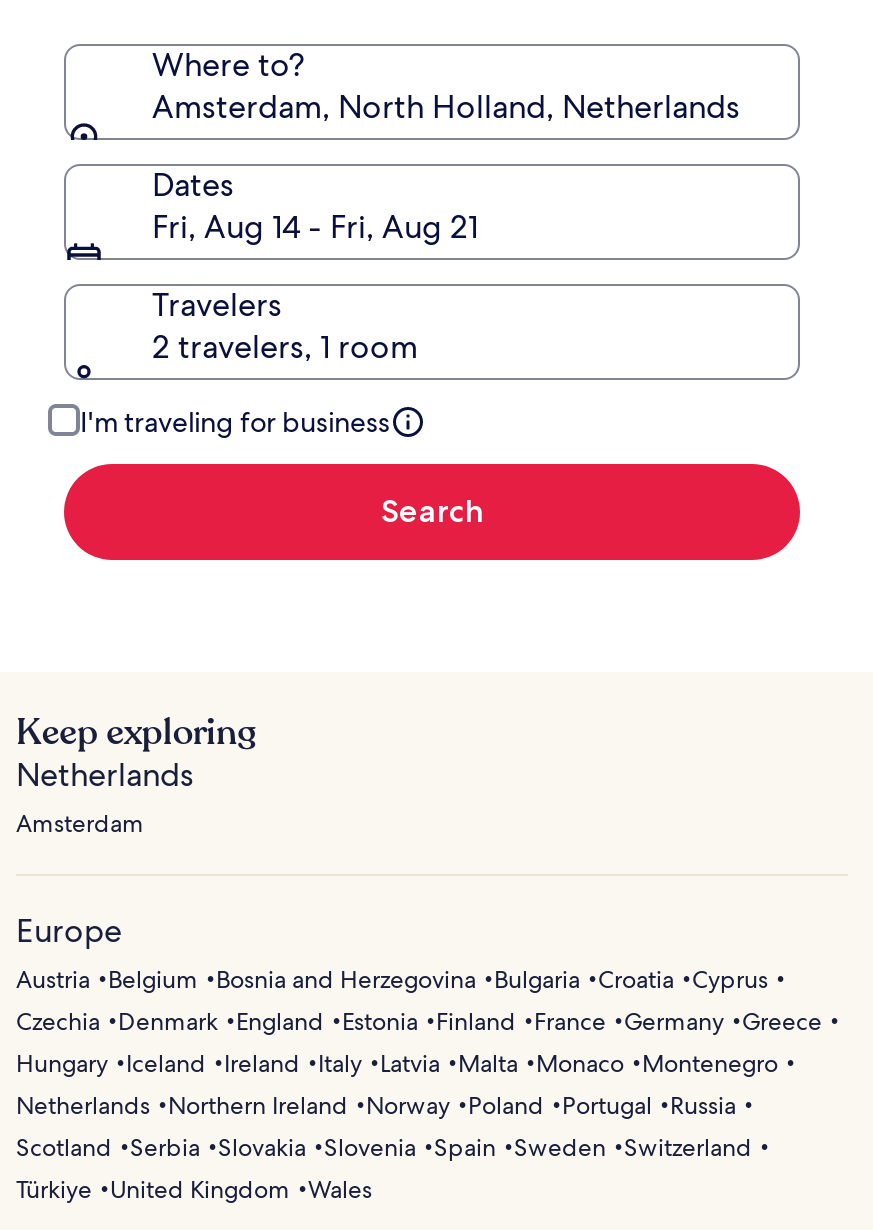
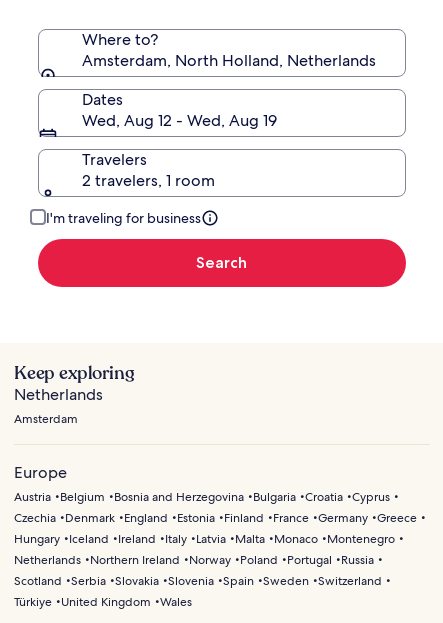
[152,205,478,247] Fri, Aug 14 - Fri, Aug 21 -> [82,109,277,130] Wed, Aug 12 - Wed, Aug 19

